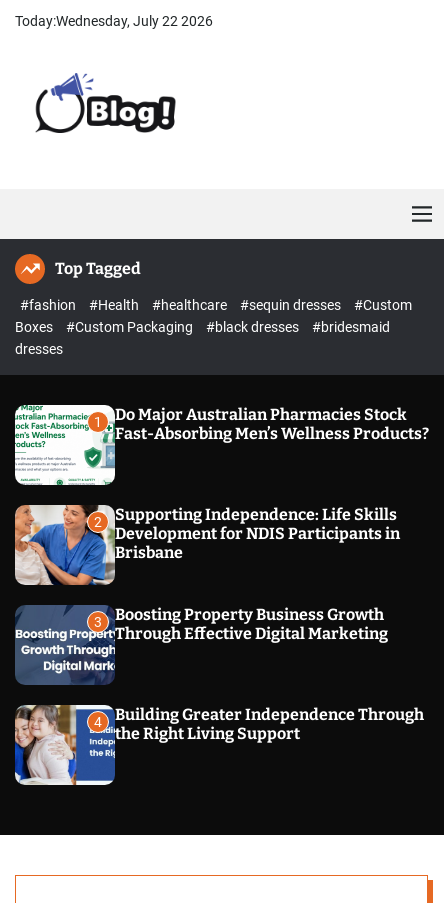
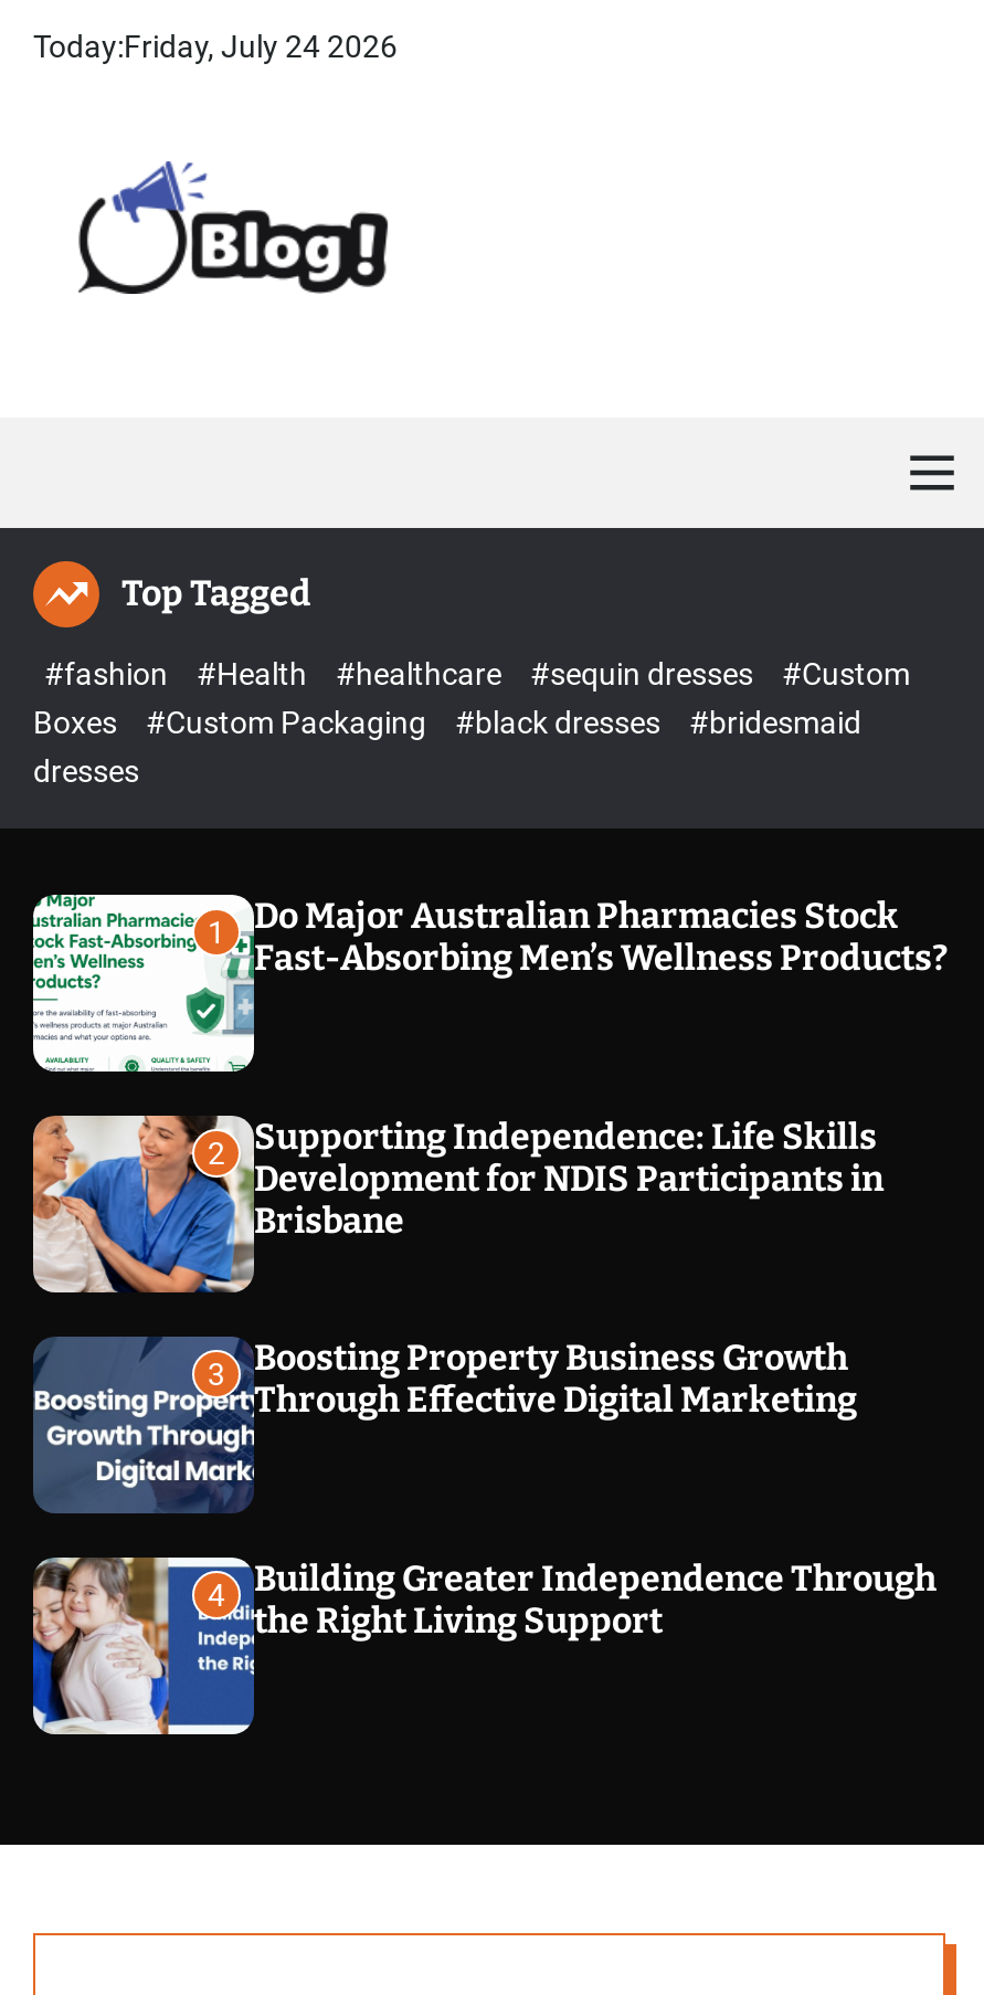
[15,13,213,29] Today:Wednesday, July 22 2026 -> [33,29,398,64] Today:Friday, July 24 2026

